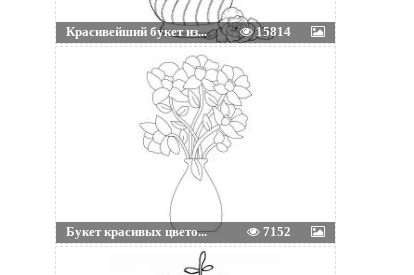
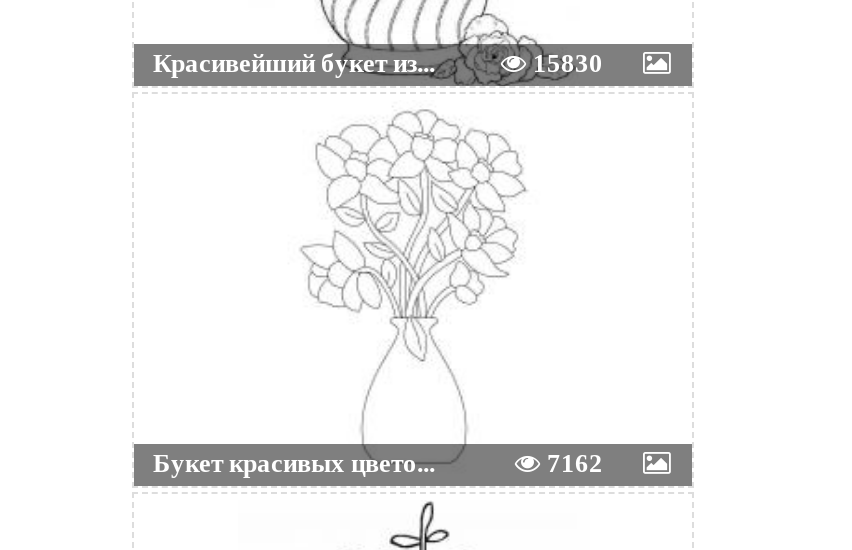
[252,25,290,39] 15814 -> [527,49,603,77] 15830
[259,225,290,239] 7152 -> [541,449,603,477] 7162

